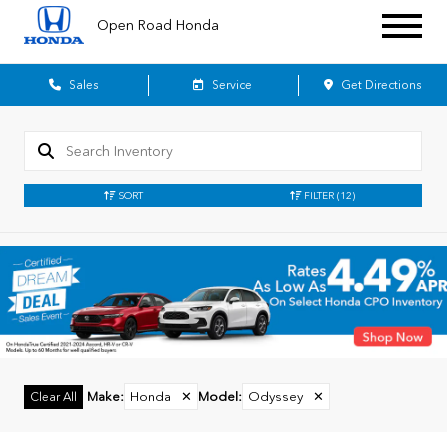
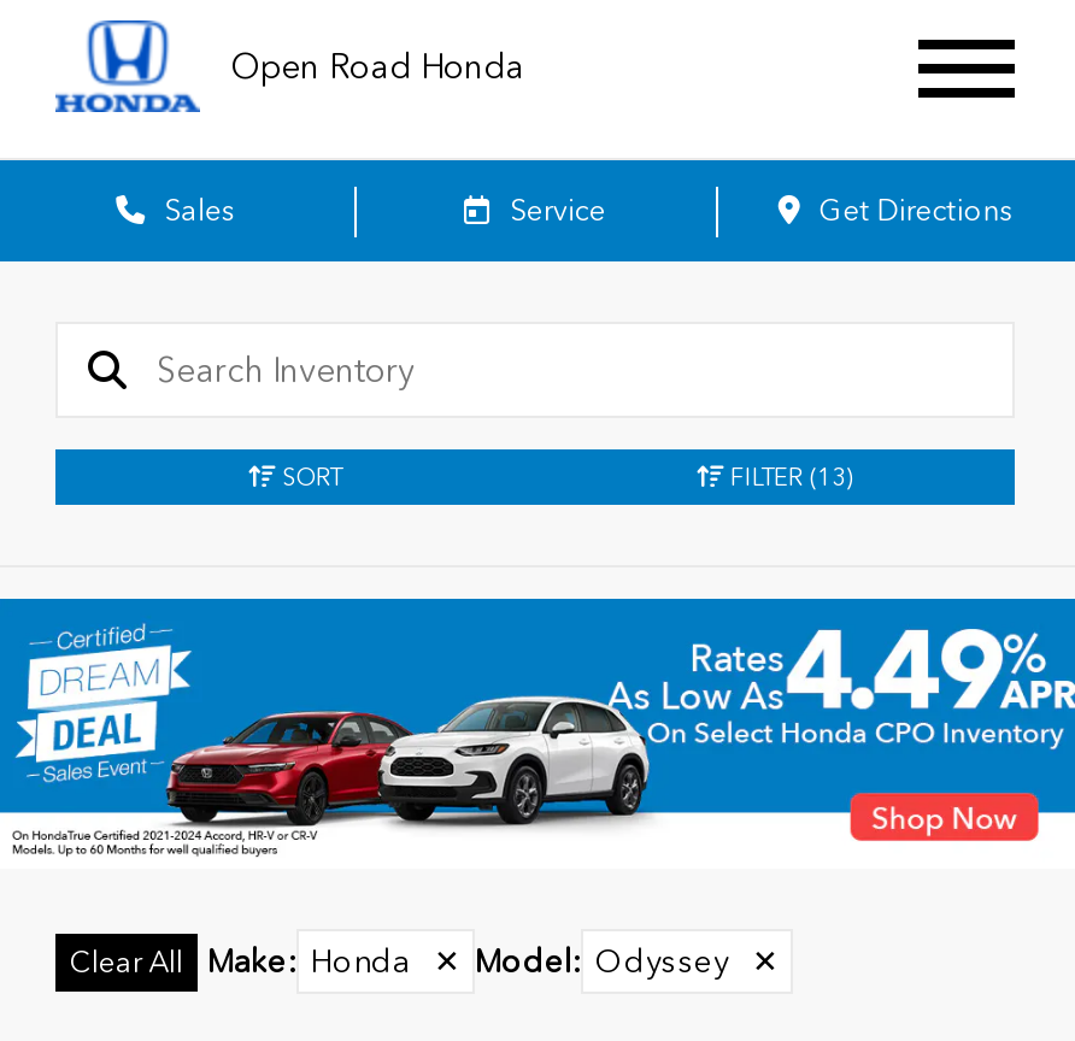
[301,190,355,202] FILTER (12) -> [723,463,853,492] FILTER (13)

